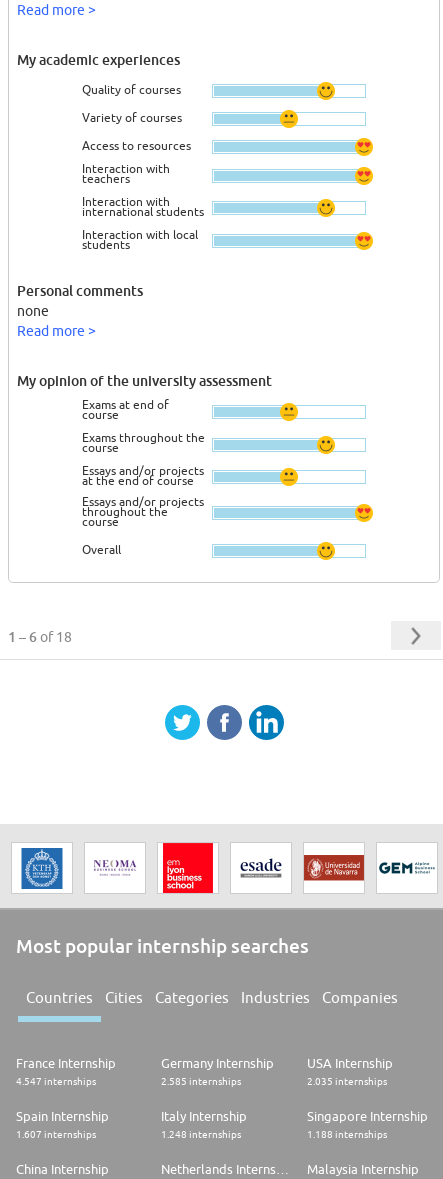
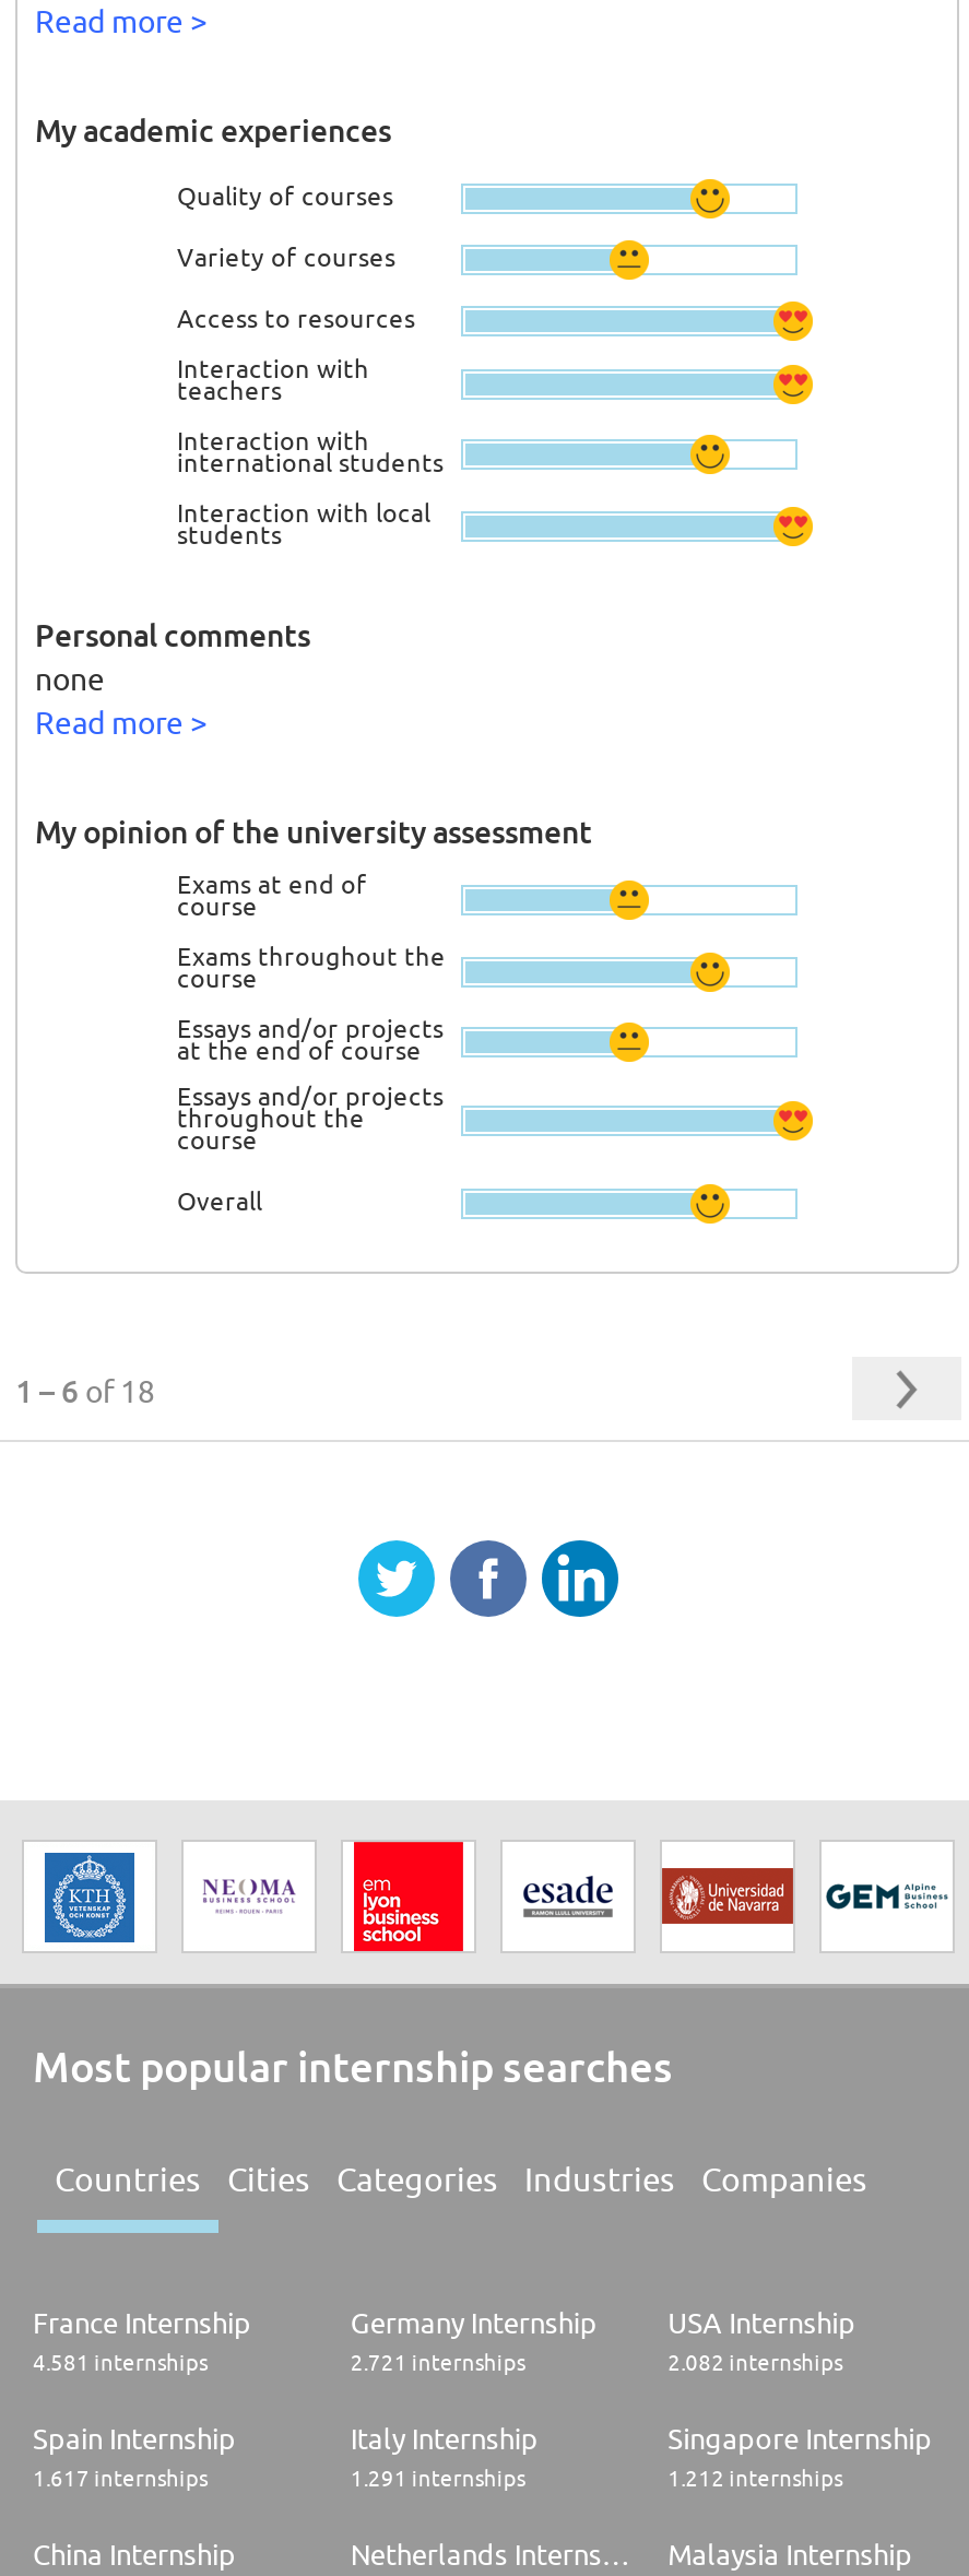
[16,1075,96,1087] 4.547 internships -> [33,2349,208,2375] 4.581 internships
[161,1075,241,1087] 2.585 internships -> [350,2349,525,2375] 2.721 internships
[307,1075,387,1087] 2.035 internships -> [668,2349,843,2375] 2.082 internships
[16,1128,96,1140] 1.607 internships -> [33,2465,208,2491] 1.617 internships
[161,1128,241,1140] 1.248 internships -> [350,2465,525,2491] 1.291 internships
[307,1128,387,1140] 1.188 internships -> [668,2465,843,2491] 1.212 internships

